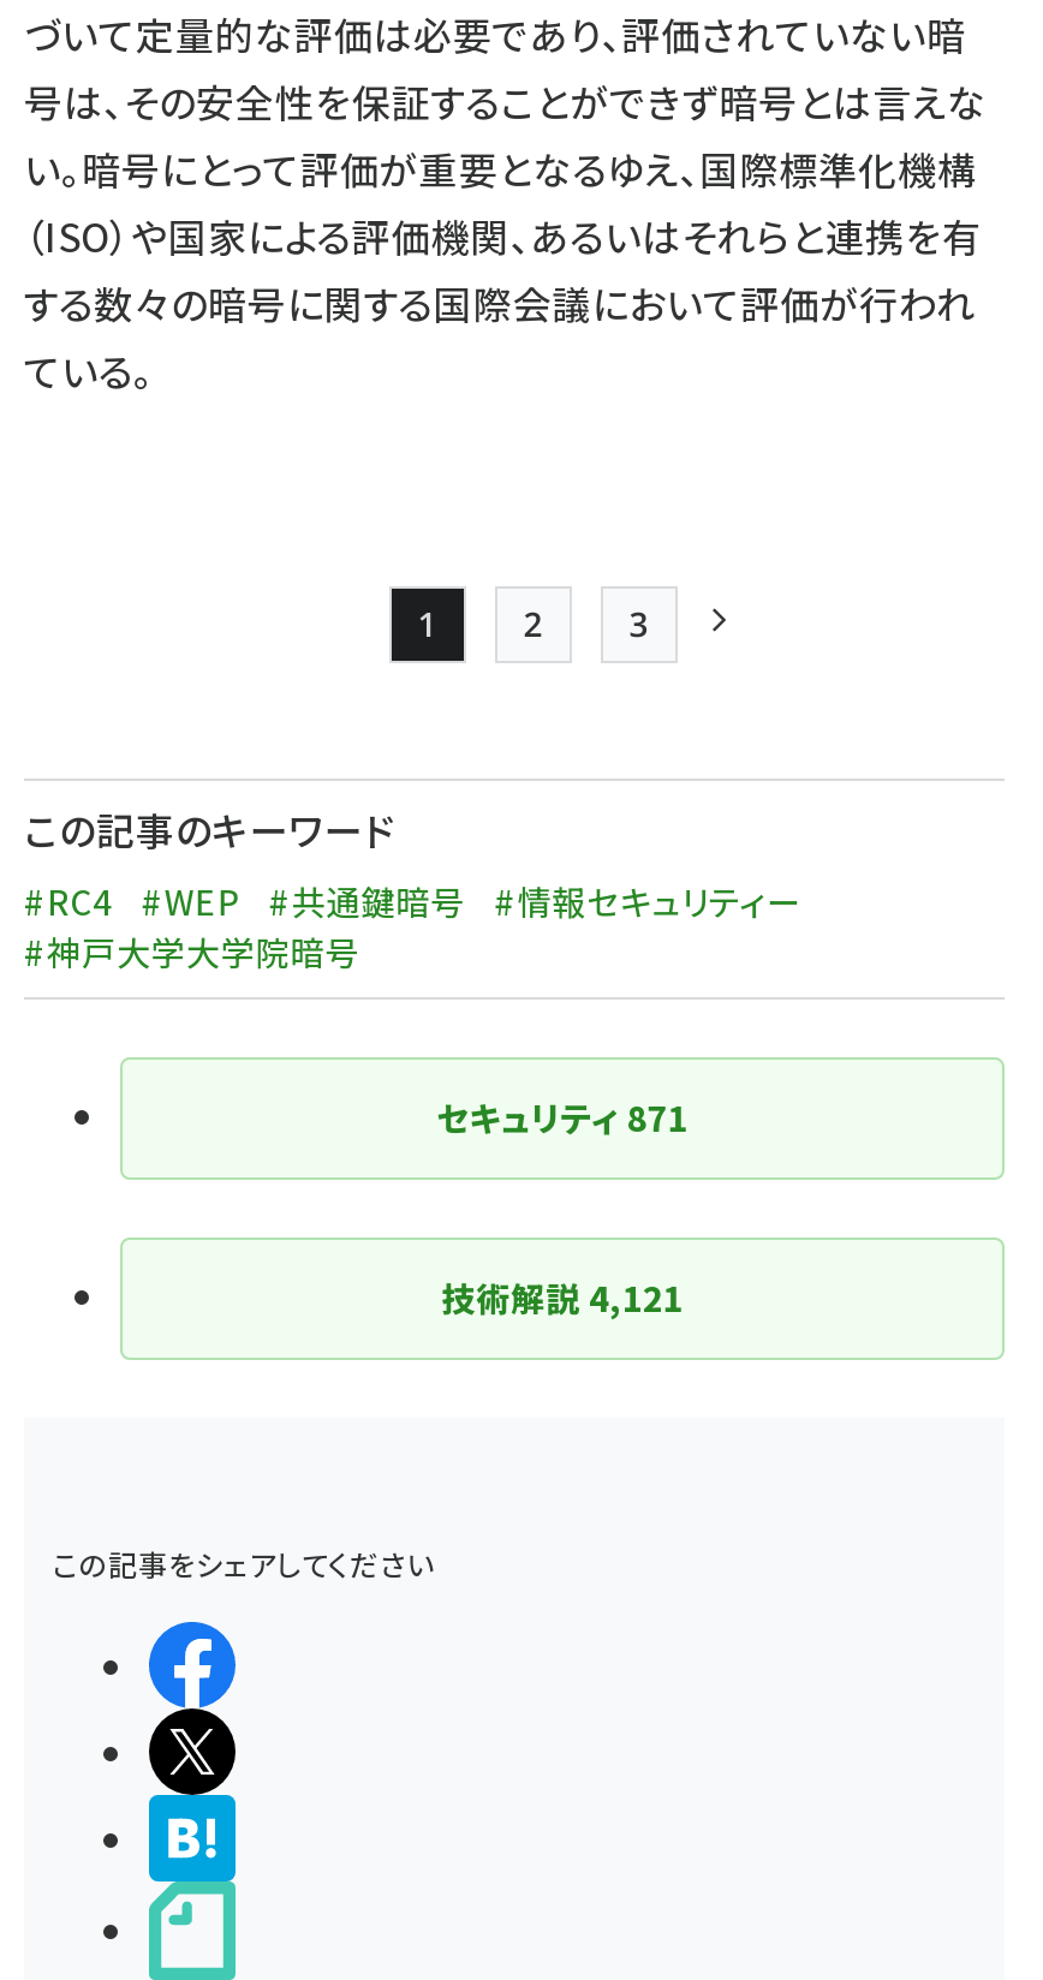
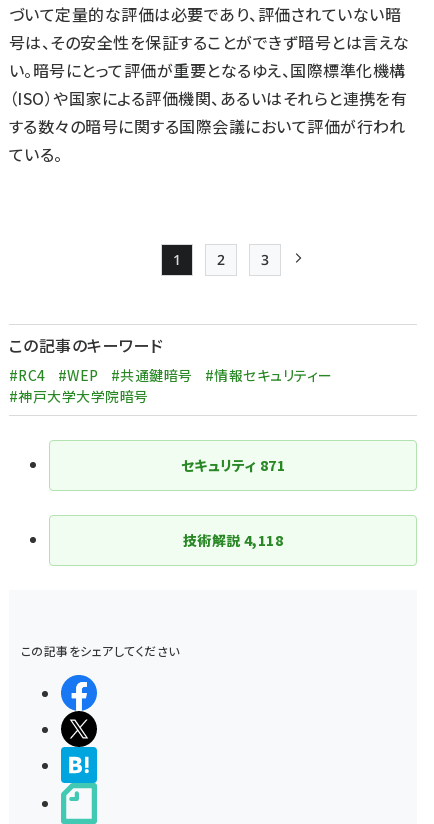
[441,1274,683,1322] 技術解説4,121 -> [183,530,283,550] 技術解説4,118

